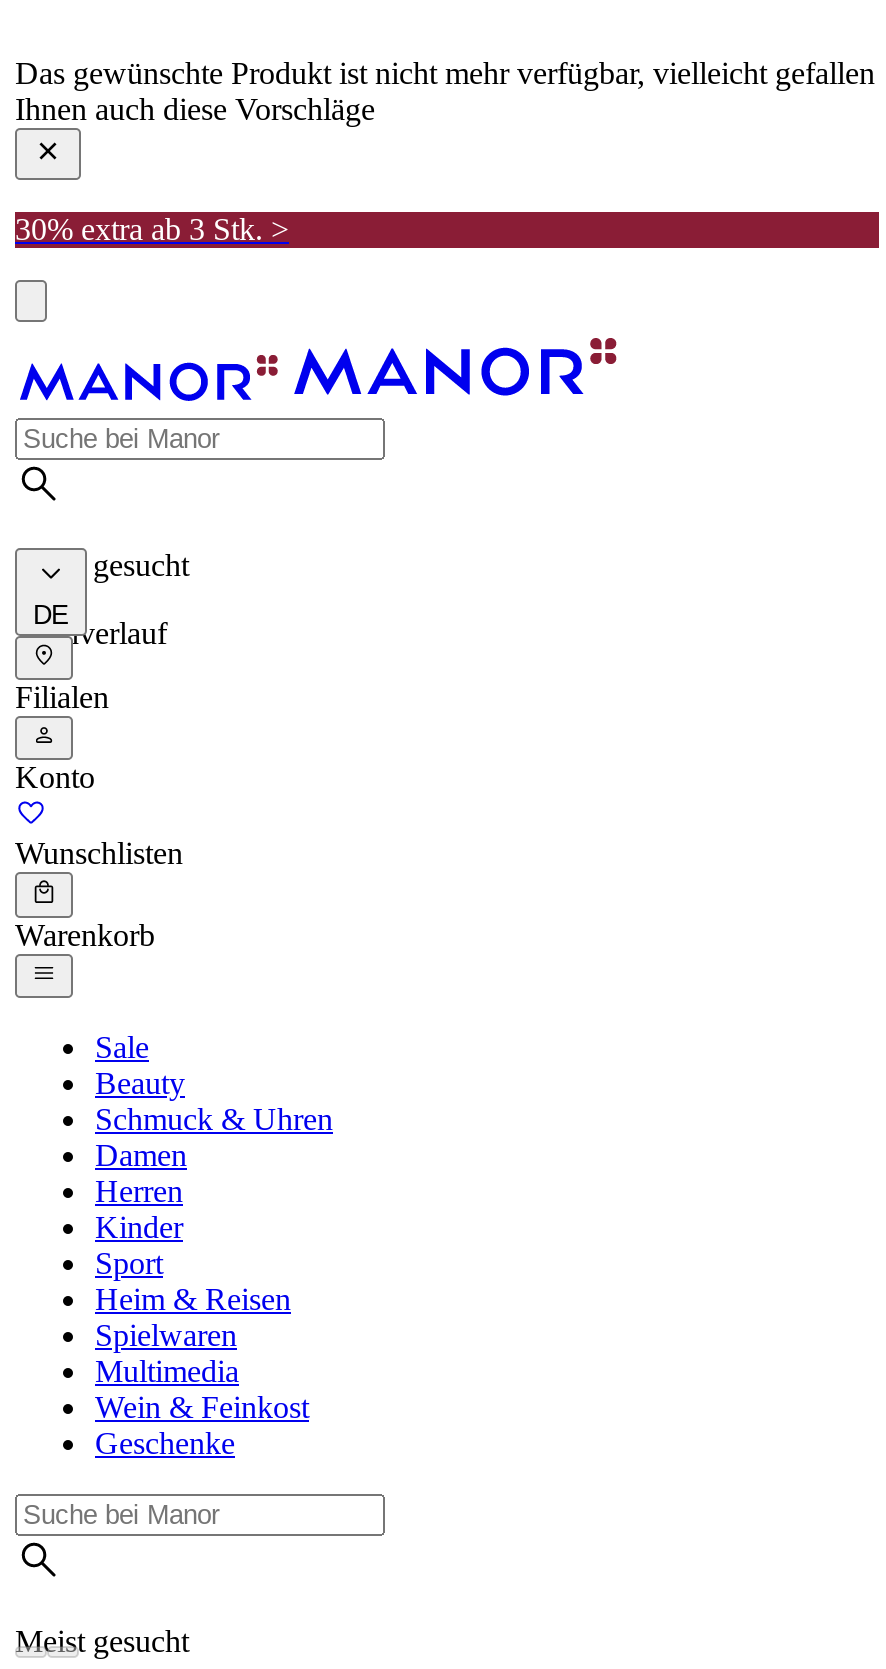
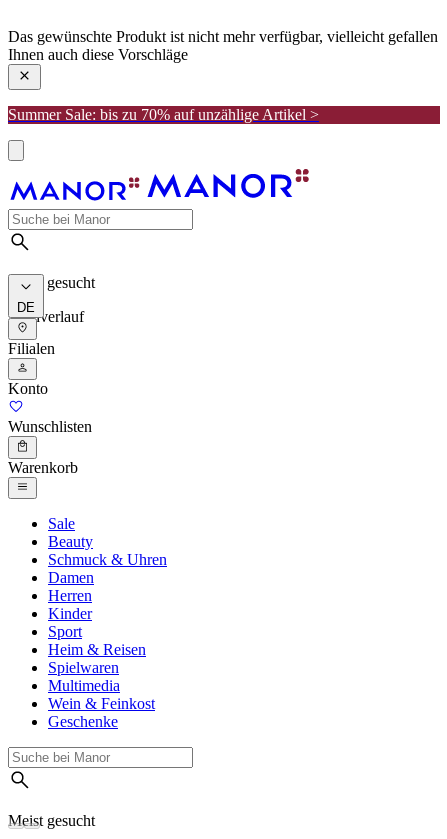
[15,211,289,245] 30% extra ab 3 Stk. > -> [8,106,319,123] Summer Sale: bis zu 70% auf unzählige Artikel >

